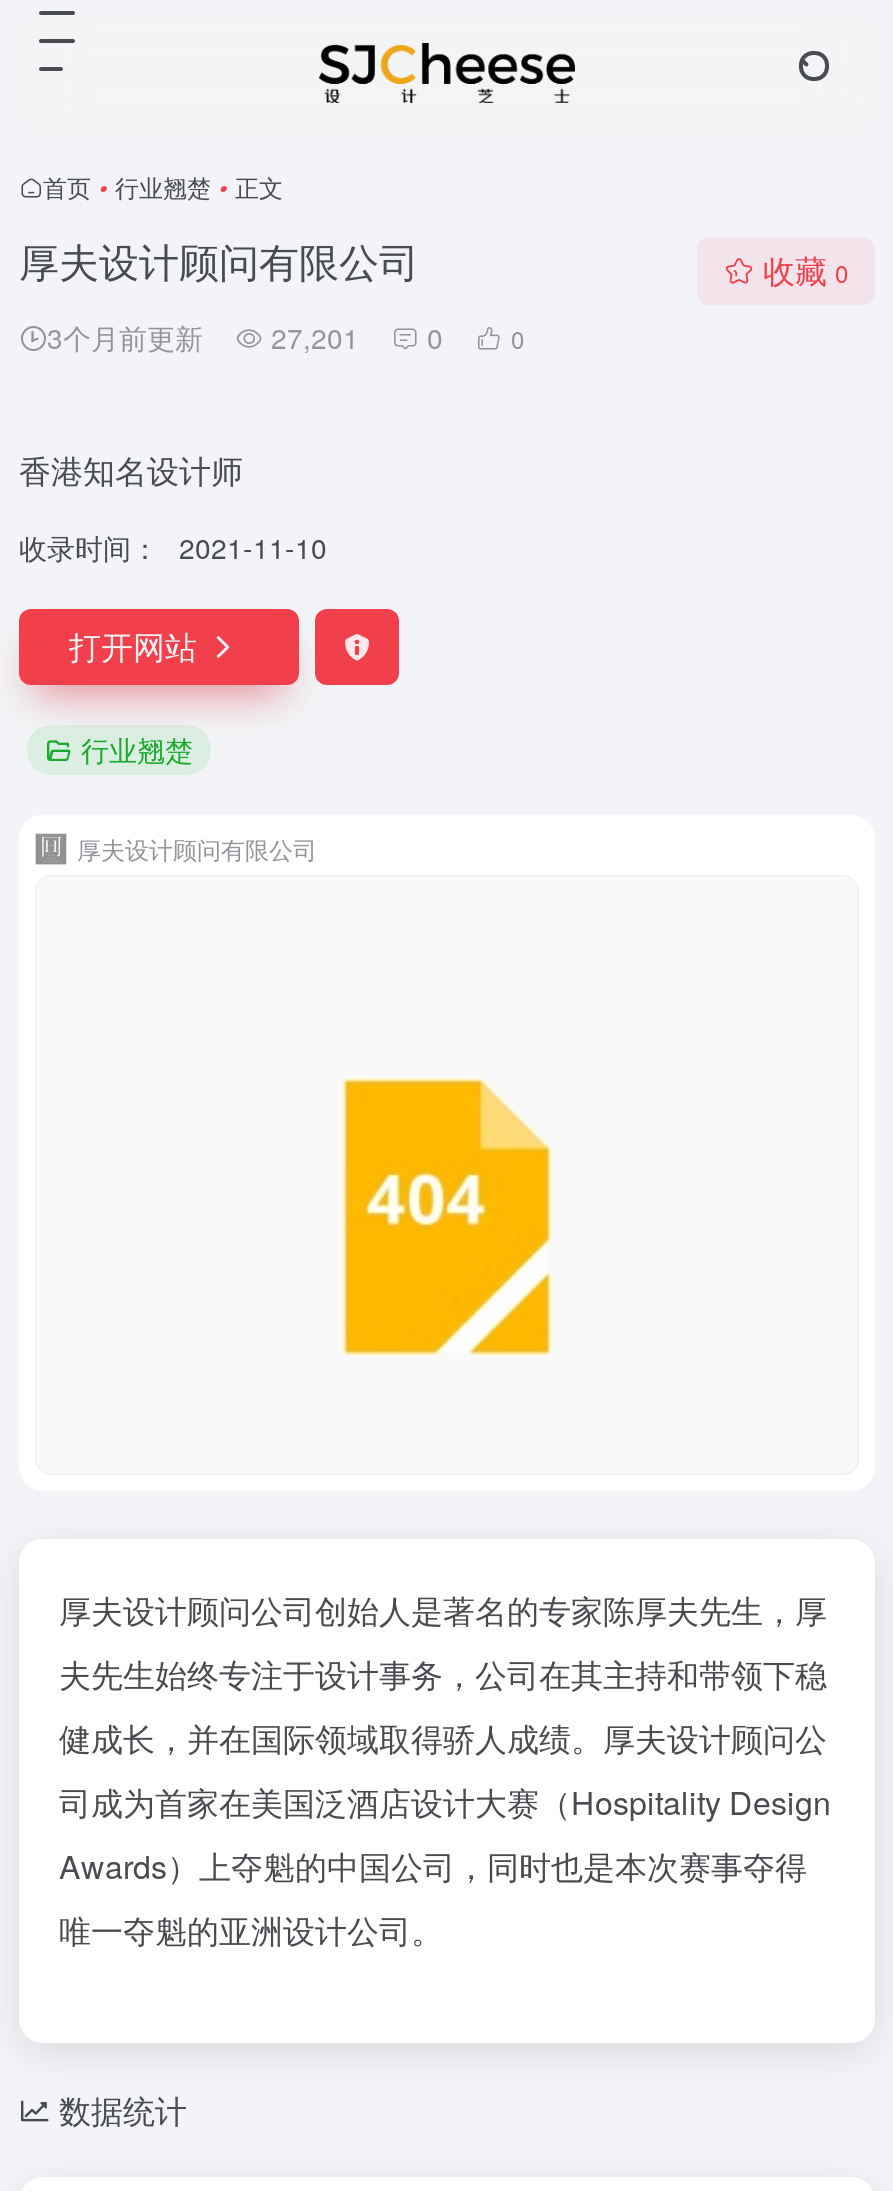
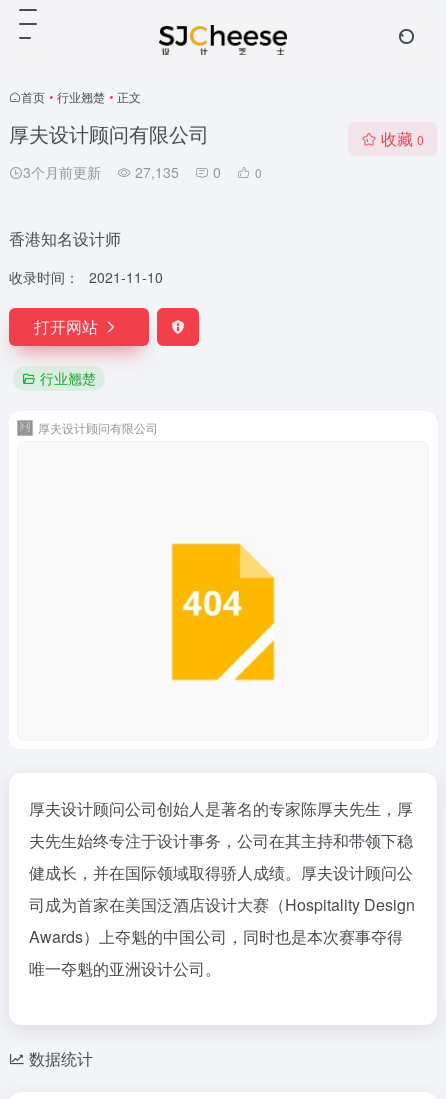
[47,317,525,357] 3个月前更新 27,201 0 0 -> [23,162,262,182] 3个月前更新 27,135 0 0

